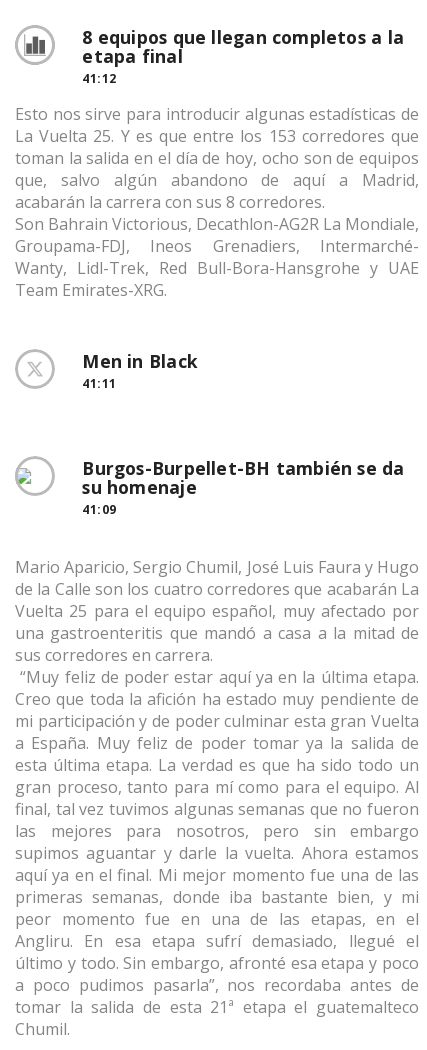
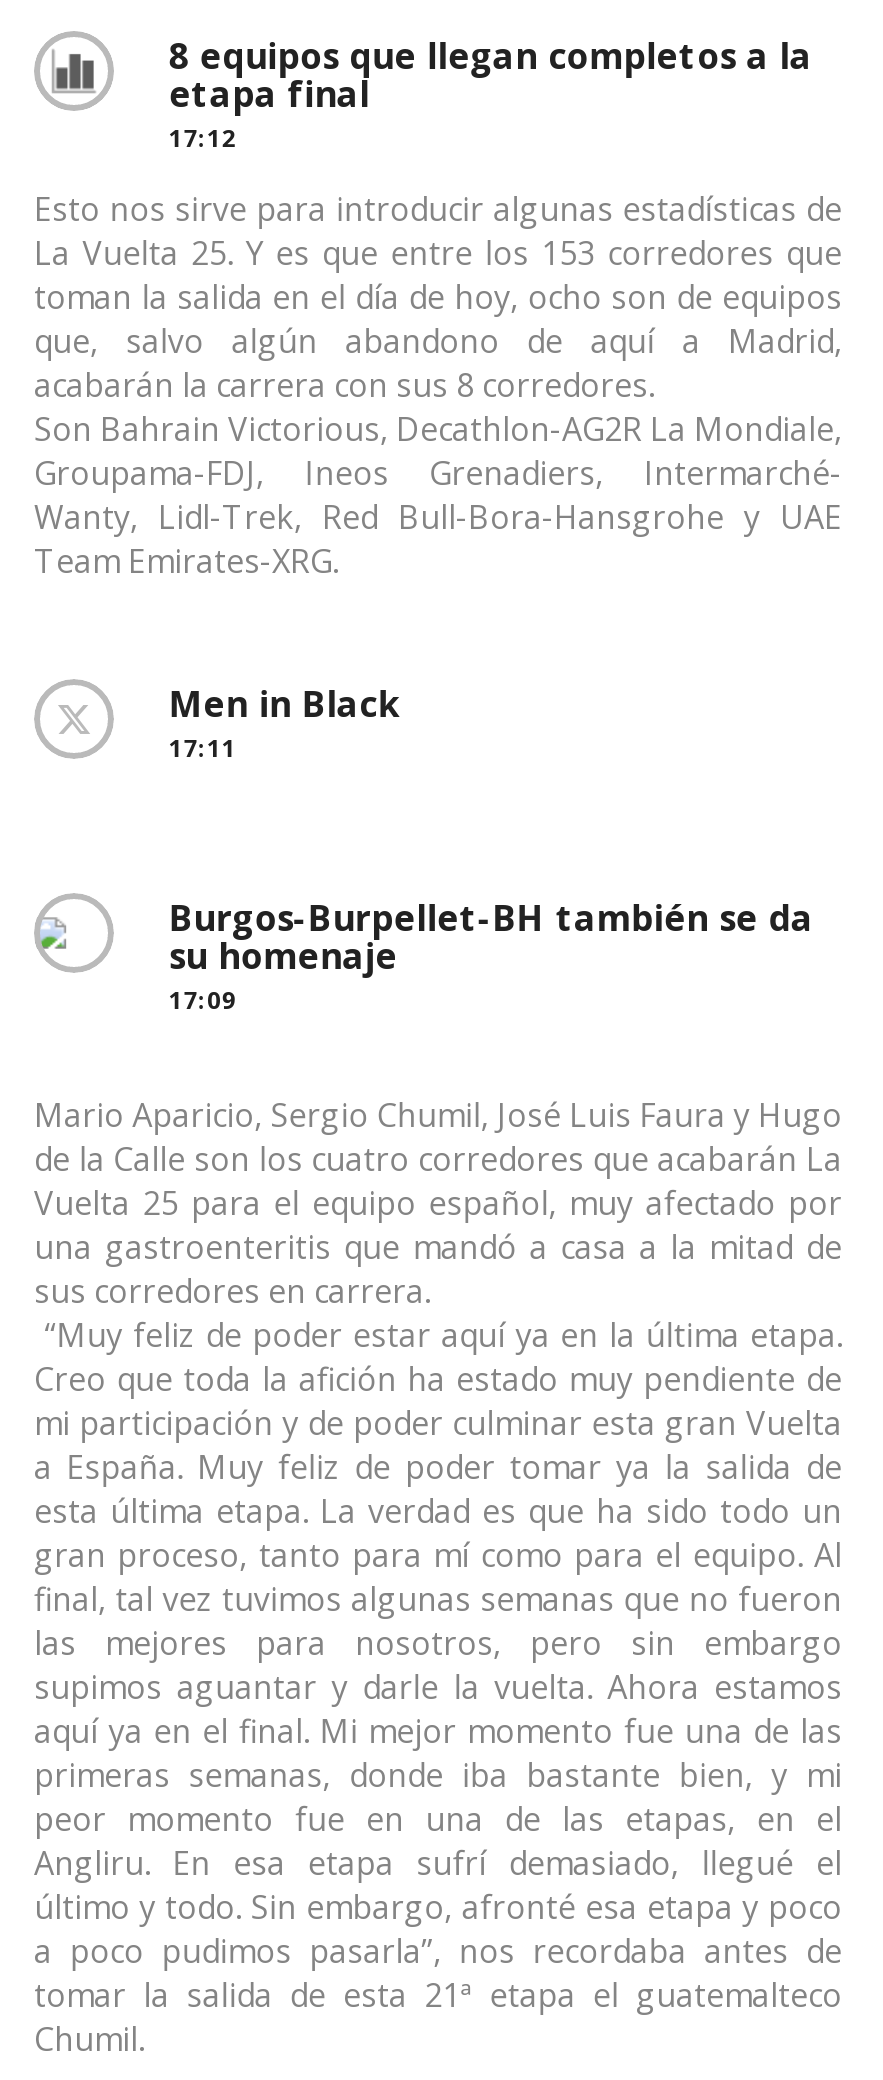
[82,70,116,87] 41:12 -> [169,120,237,154] 17:12
[82,375,116,392] 41:11 -> [169,730,237,764] 17:11
[82,501,116,518] 41:09 -> [169,982,237,1016] 17:09

